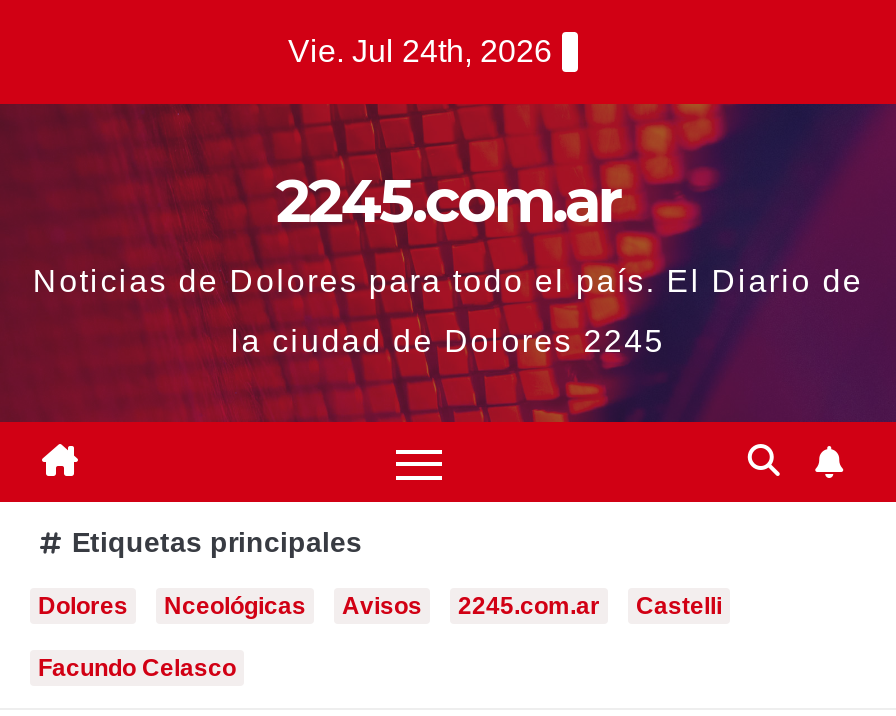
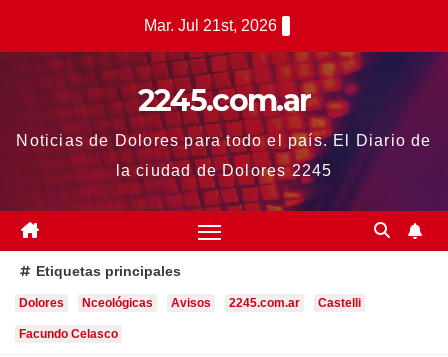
[288,34,552,68] Vie. Jul 24th, 2026 -> [143,17,276,34] Mar. Jul 21st, 2026

